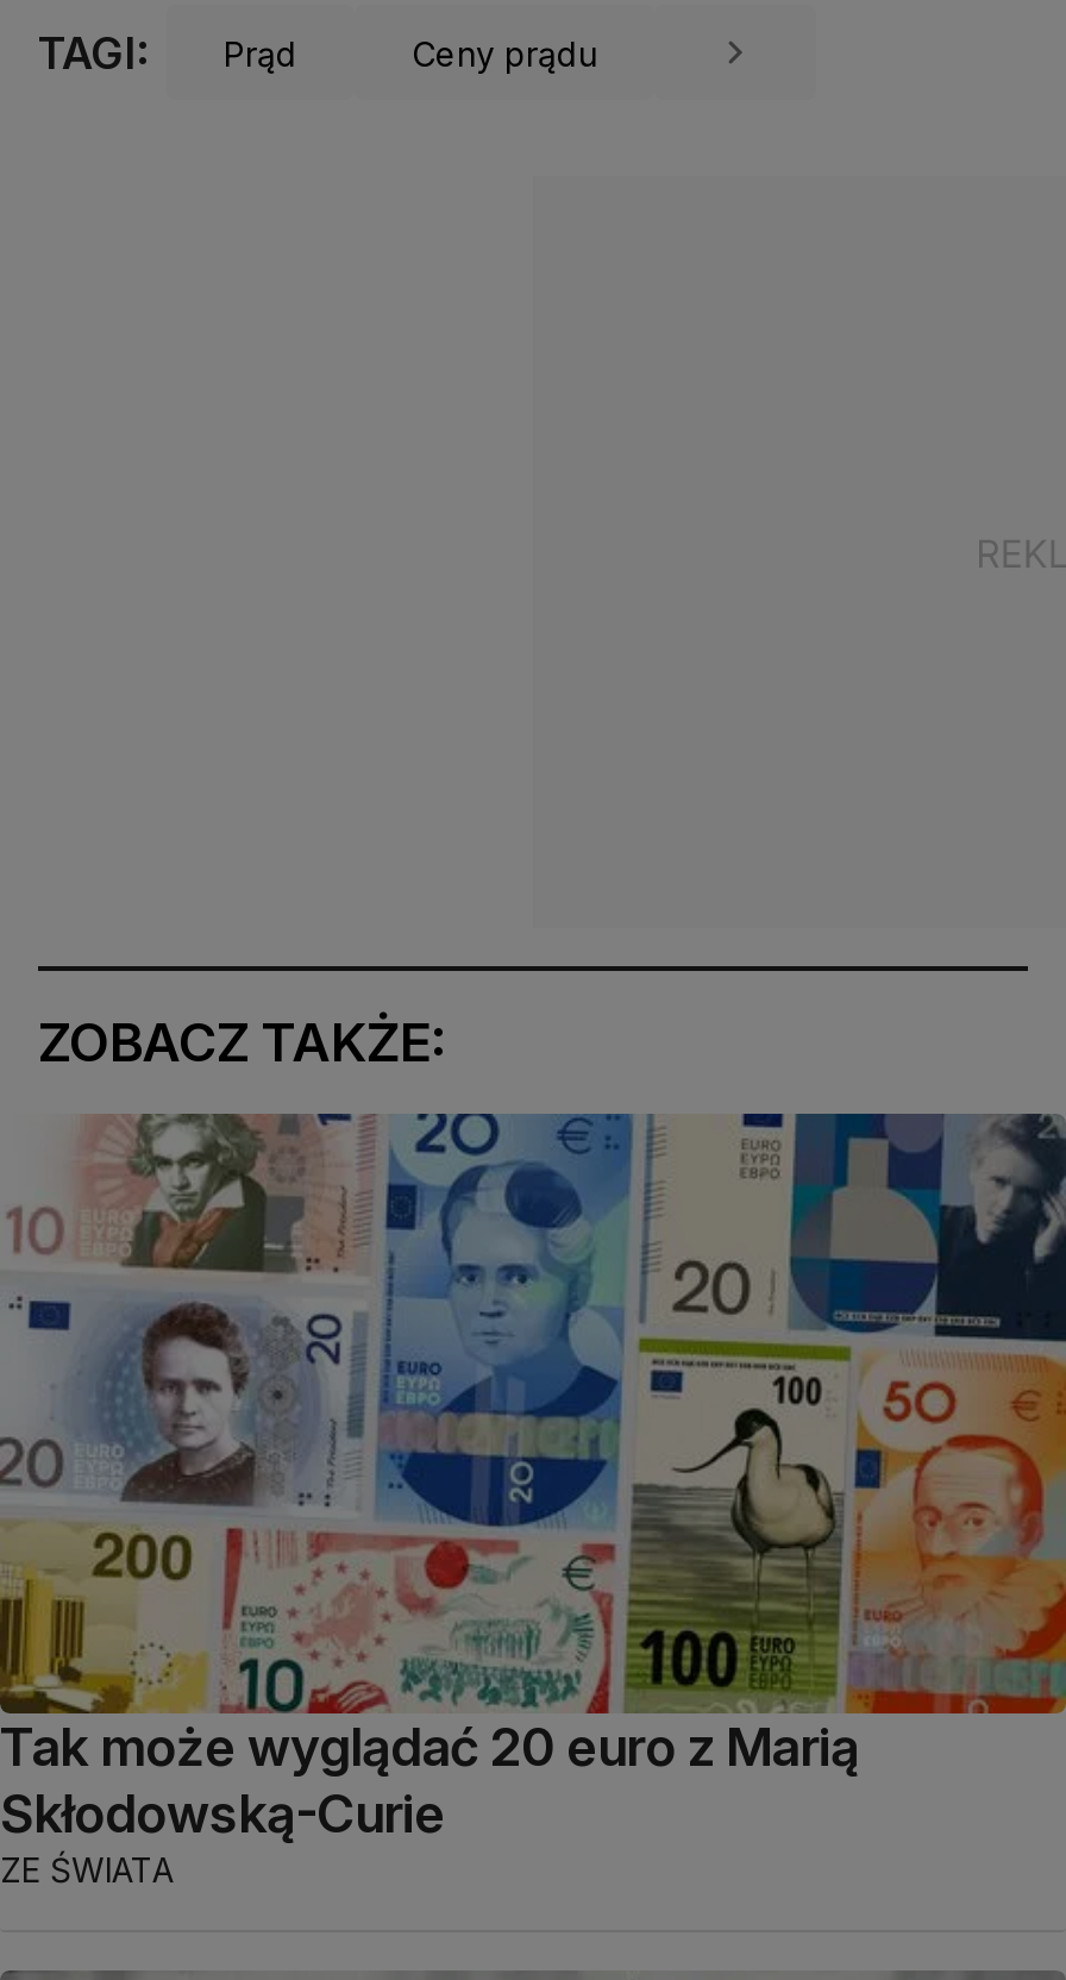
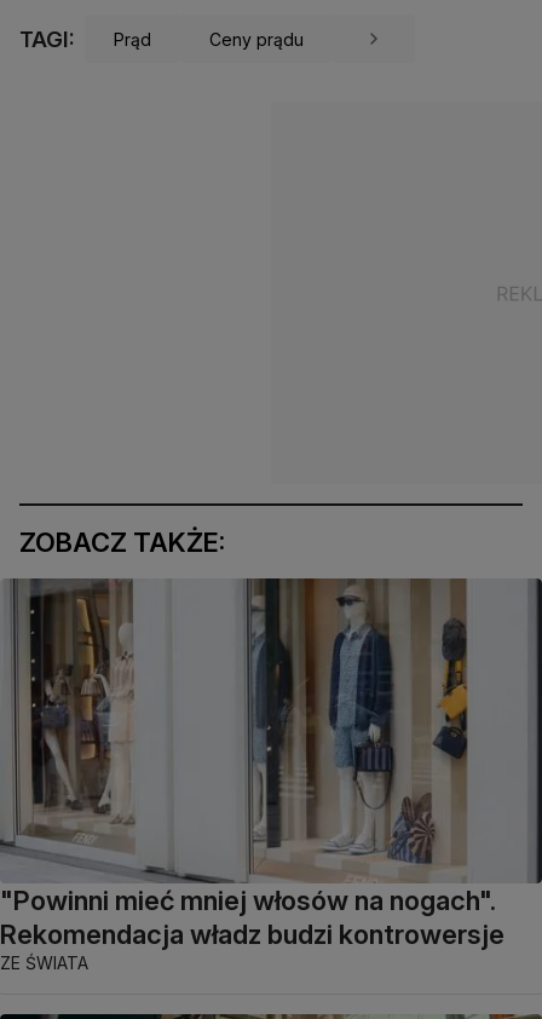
[0,1111,1059,1843] [image] | Tak może wyglądać 20 euro z Marią | Skłodowską-Curie -> [0,577,538,949] [image] | "Powinni mieć mniej włosów na nogach". | Rekomendacja władz budzi kontrowersje

